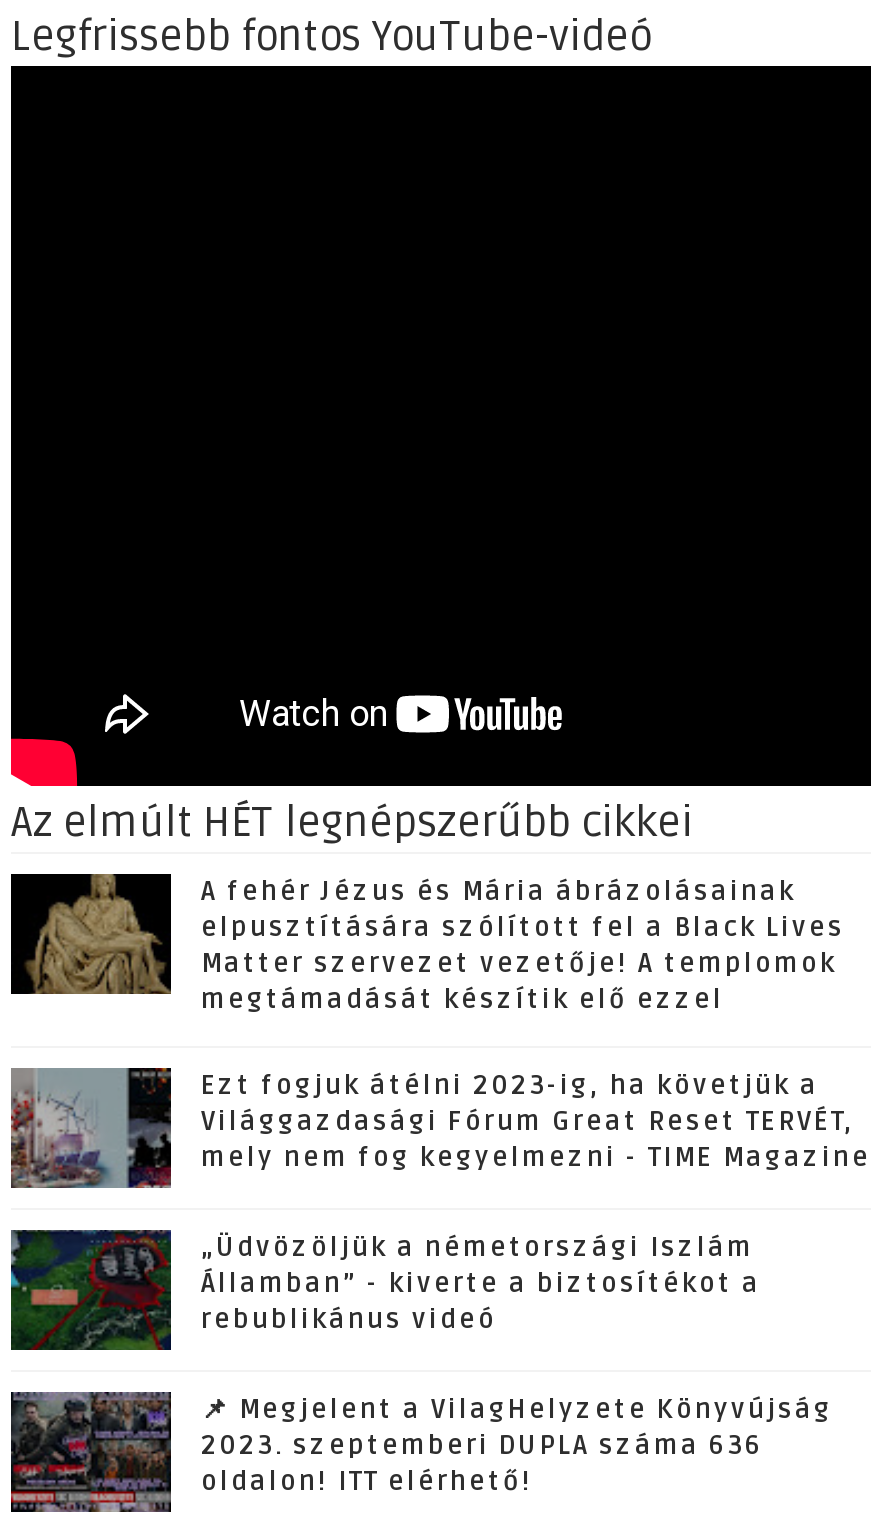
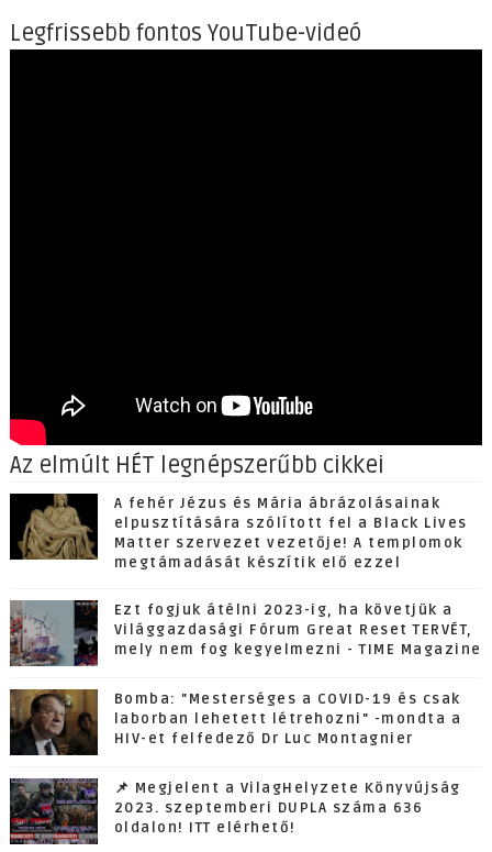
[9,1228,761,1350] [image] | „Üdvözöljük a németországi Iszlám | Államban” - kiverte a biztosítékot a | rebublikánus videó -> [9,688,462,755] [image] | Bomba: "Mesterséges a COVID-19 és csak | laborban lehetett létrehozni" -mondta a | HIV-et felfedező Dr Luc Montagnier

